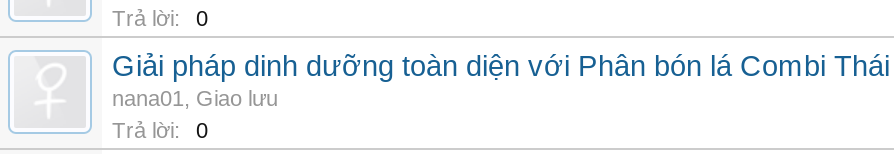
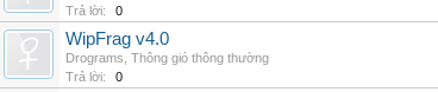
[112,50,890,110] Giải pháp dinh dưỡng toàn diện với Phân bón lá Combi Thái | nana01, Giao lưu -> [65,29,269,65] WipFrag v4.0 | Drograms, Thông gió thông thường

